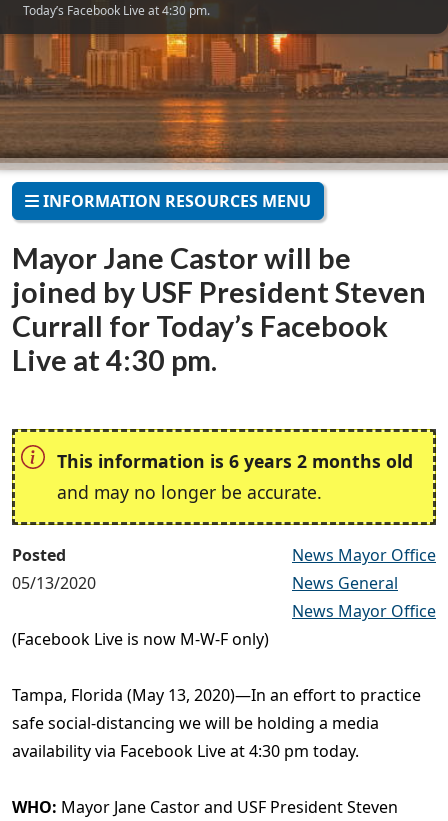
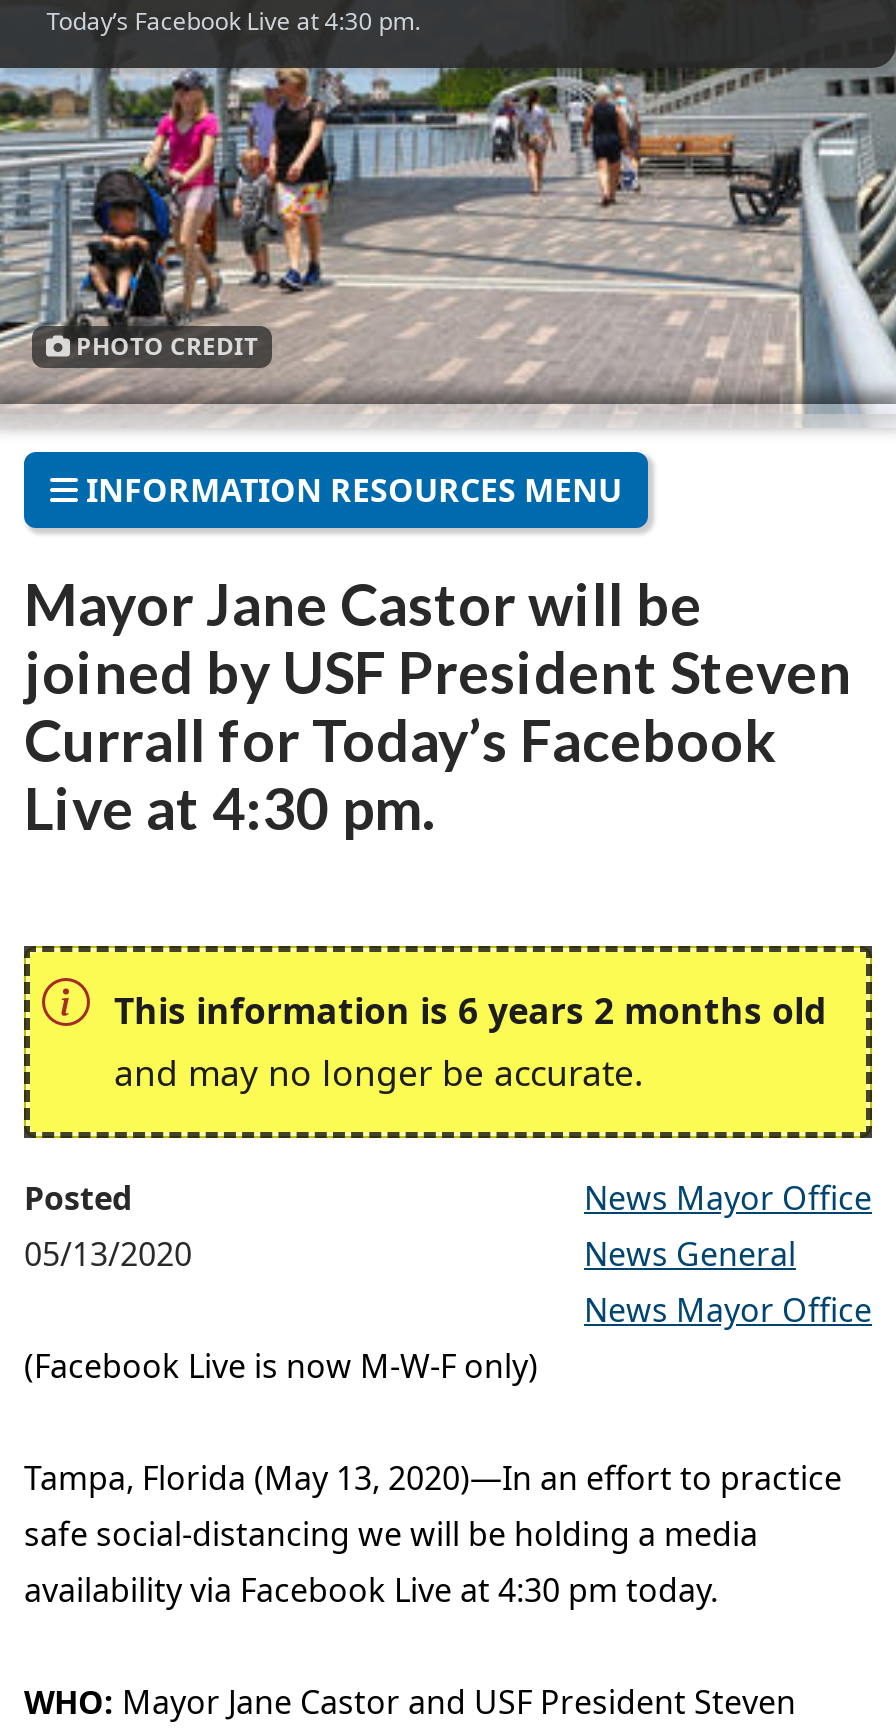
none -> [70,330,258,364] PHOTO CREDIT
[3,29,445,170] [image] -> [6,54,890,424] [image]

